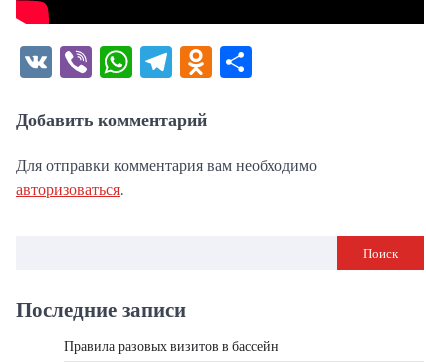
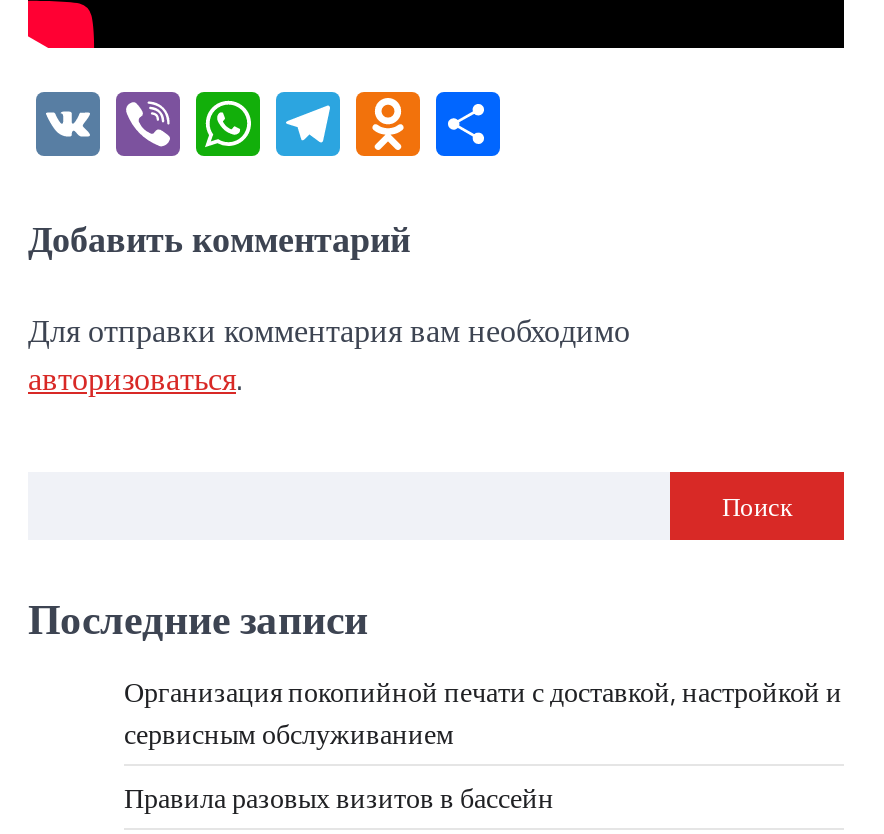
none -> [124,669,842,753] Организация покопийной печати с доставкой, настройкой и | сервисным обслуживанием

